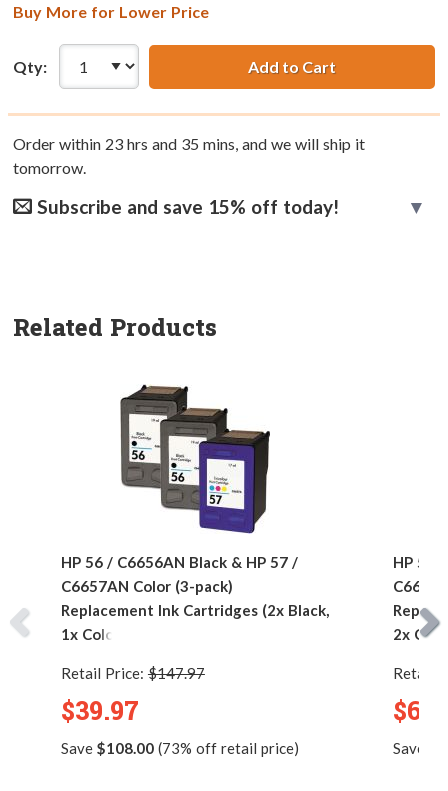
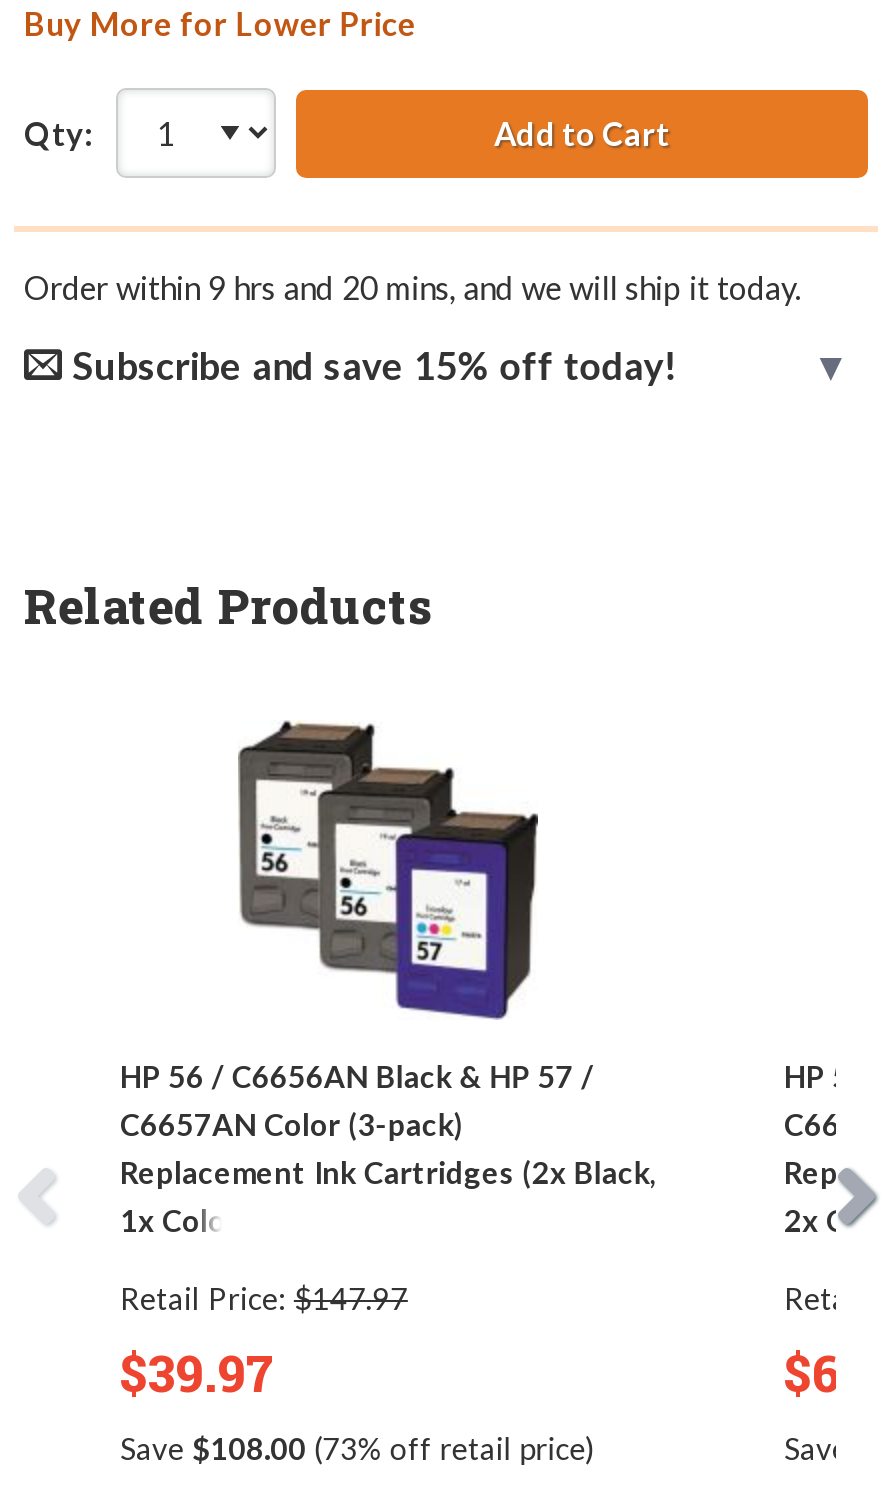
[13,134,365,177] Order within 23 hrs and 35 mins, and we will ship it | tomorrow. -> [24,268,801,306] Order within 9 hrs and 20 mins, and we will ship it today.

